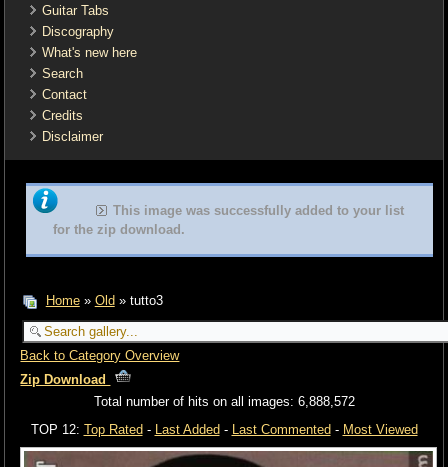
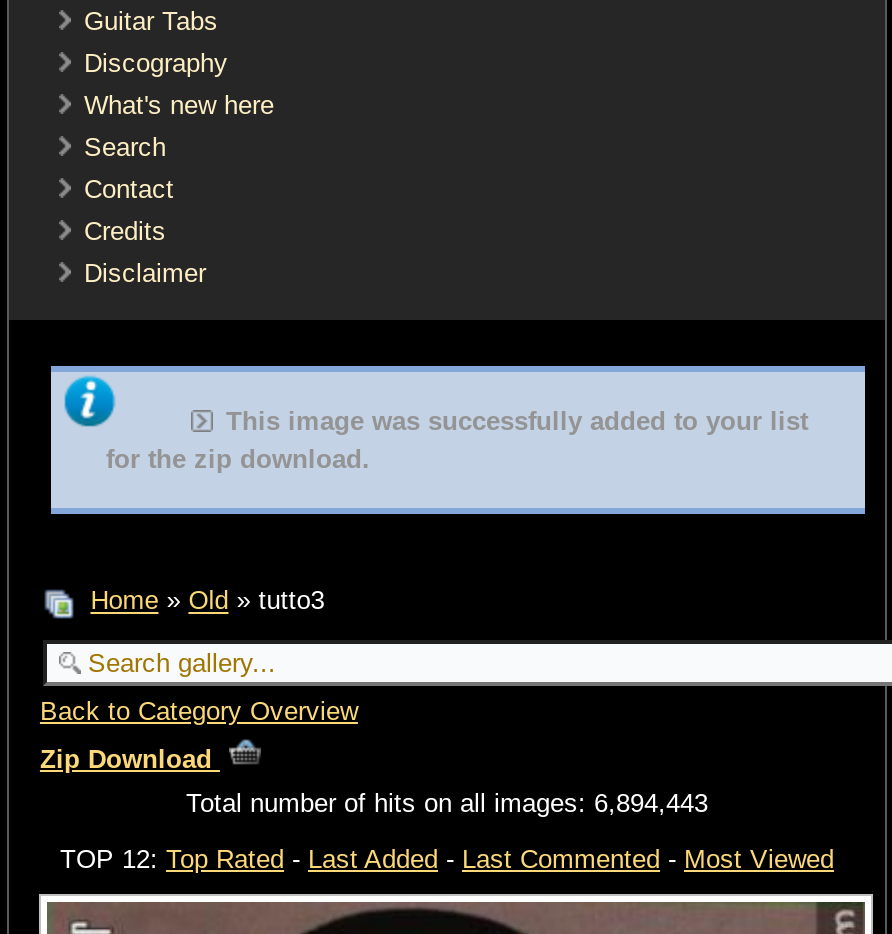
[93,394,354,409] Total number of hits on all images: 6,888,572 -> [186,787,708,817] Total number of hits on all images: 6,894,443

